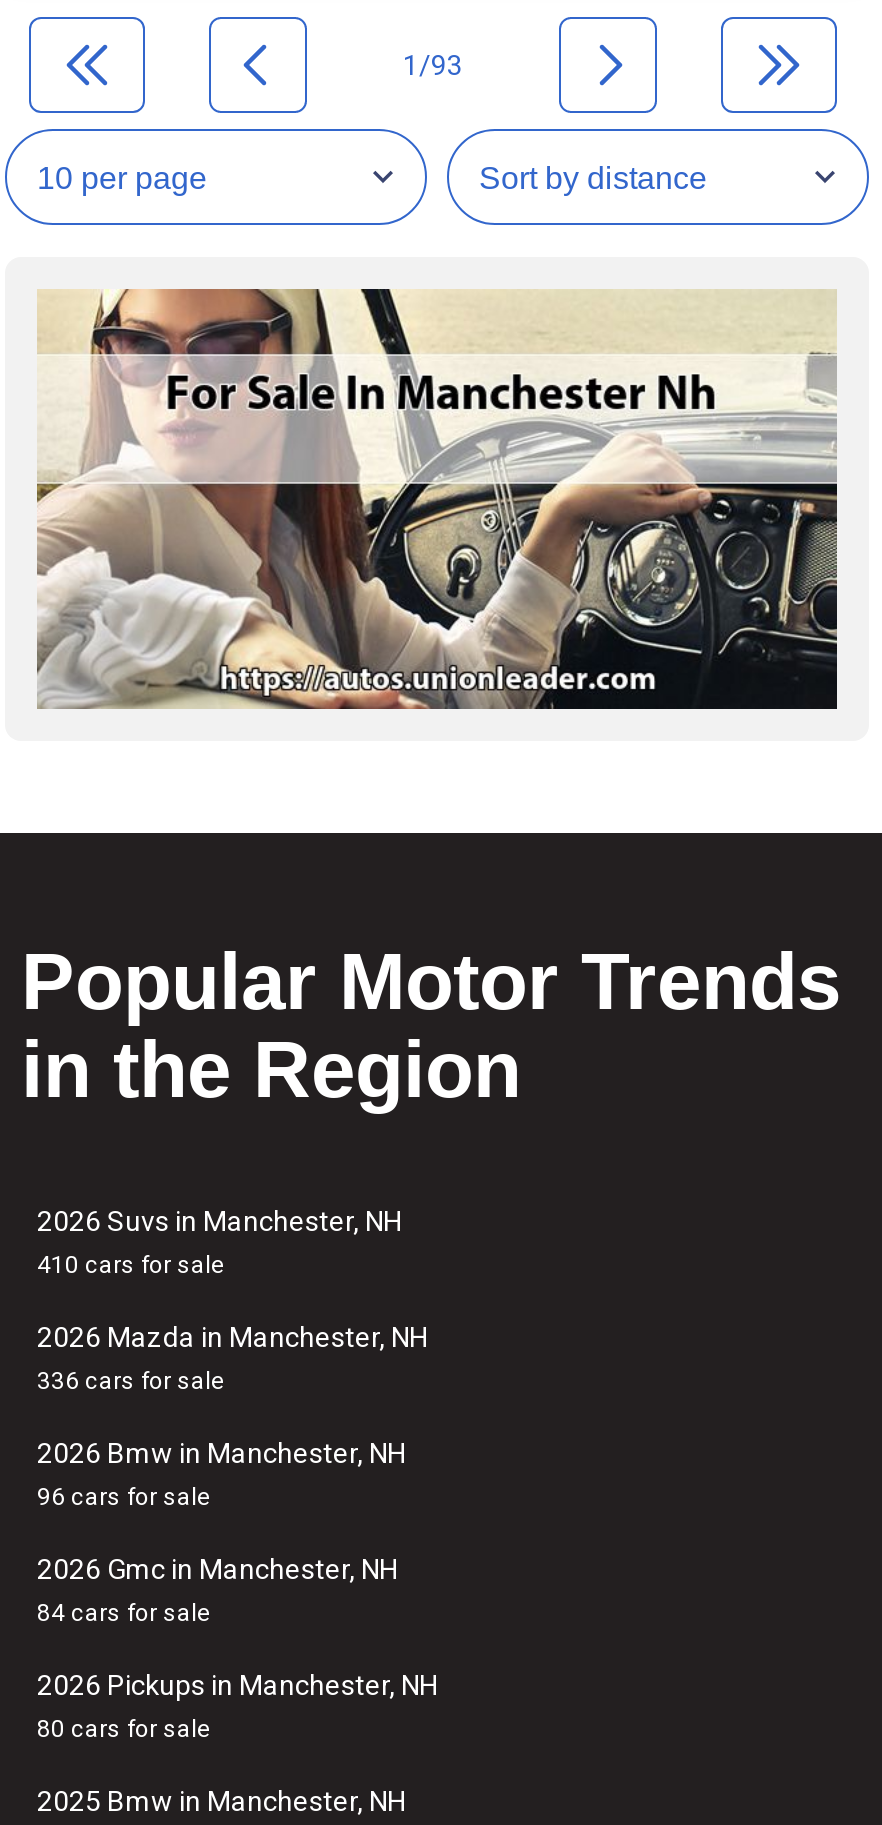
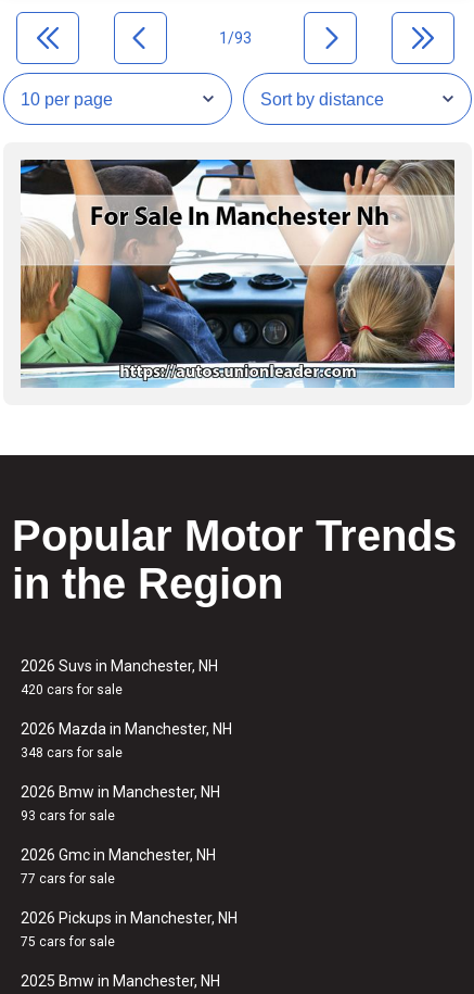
[37,287,839,711] [image] -> [20,159,456,389] [image]
[37,1251,225,1279] 410 cars for sale -> [21,682,123,697] 420 cars for sale
[37,1367,225,1395] 336 cars for sale -> [21,745,123,760] 348 cars for sale
[37,1483,211,1511] 96 cars for sale -> [21,808,115,823] 93 cars for sale
[37,1599,211,1627] 84 cars for sale -> [21,871,115,886] 77 cars for sale
[37,1715,211,1743] 80 cars for sale -> [21,934,115,949] 75 cars for sale

